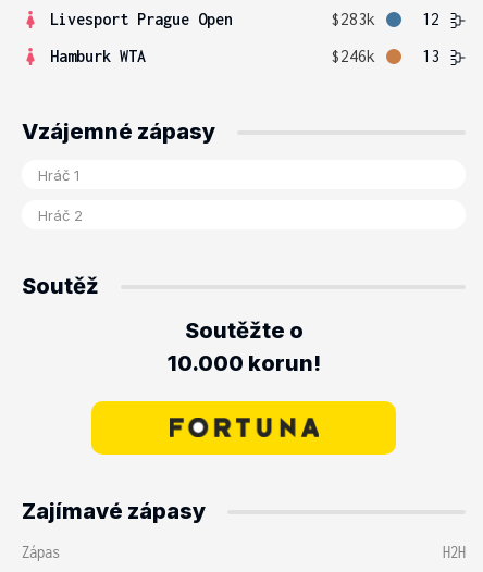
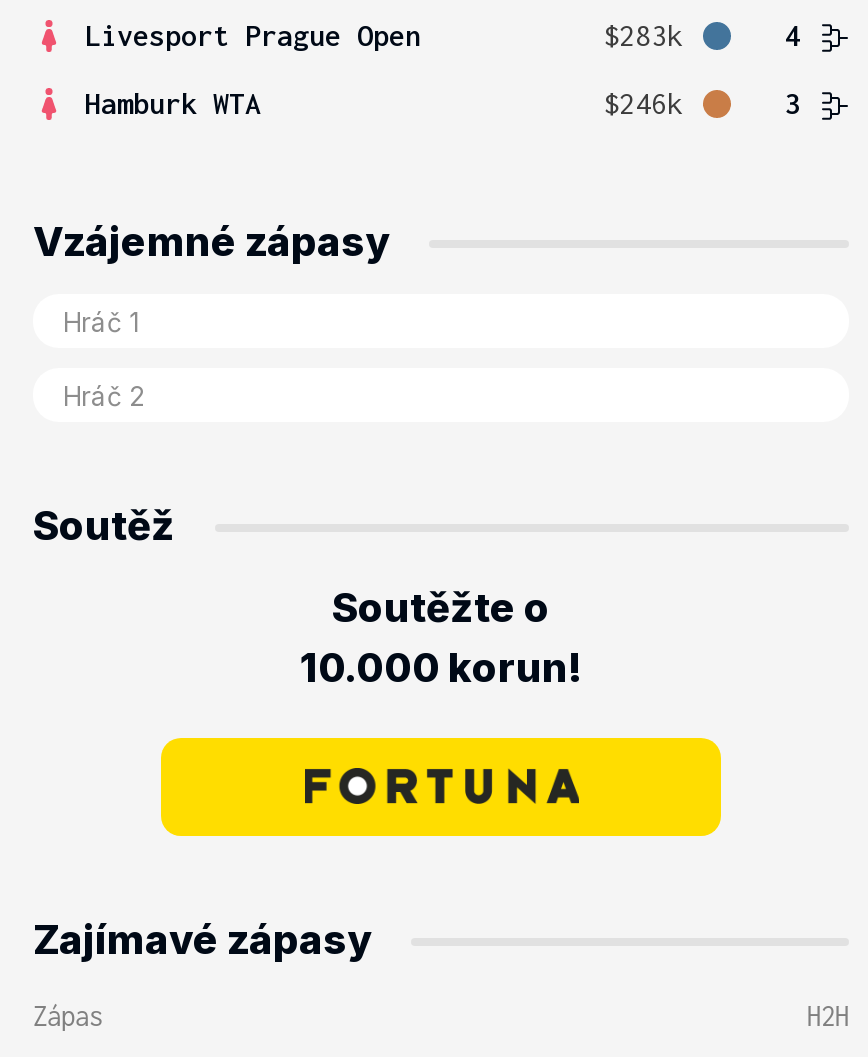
[422,10,439,28] 12 -> [785,18,801,52] 4
[422,47,439,65] 13 -> [785,86,801,120] 3

